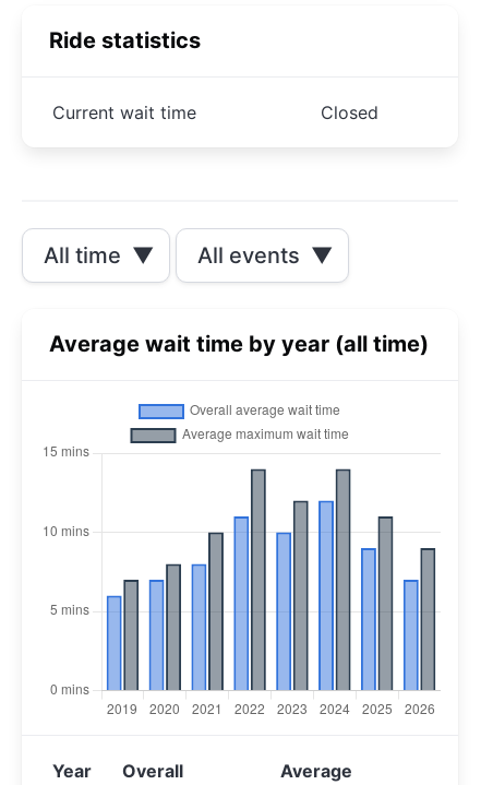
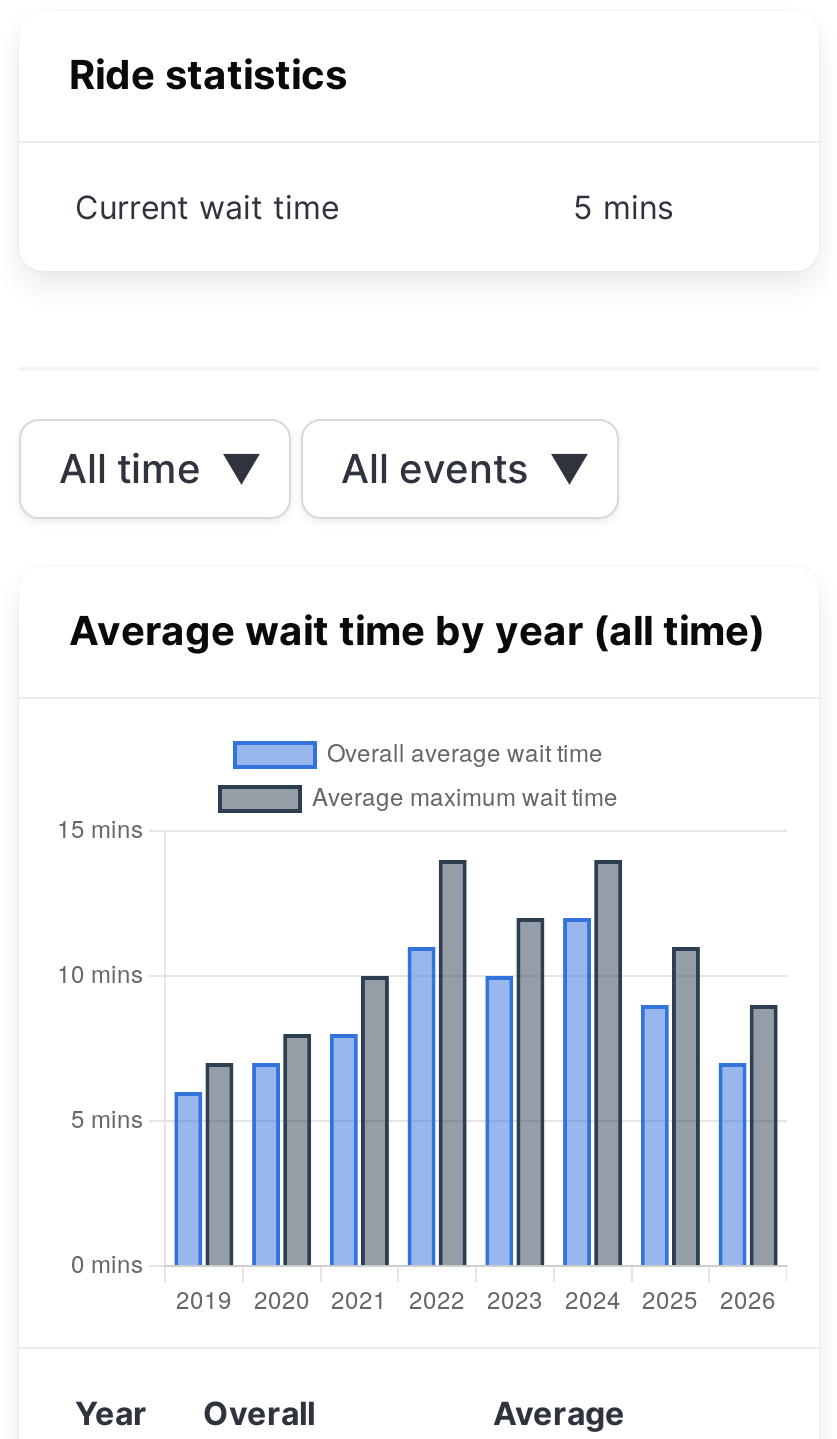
[321,102,378,123] Closed -> [573,187,673,227] 5 mins

